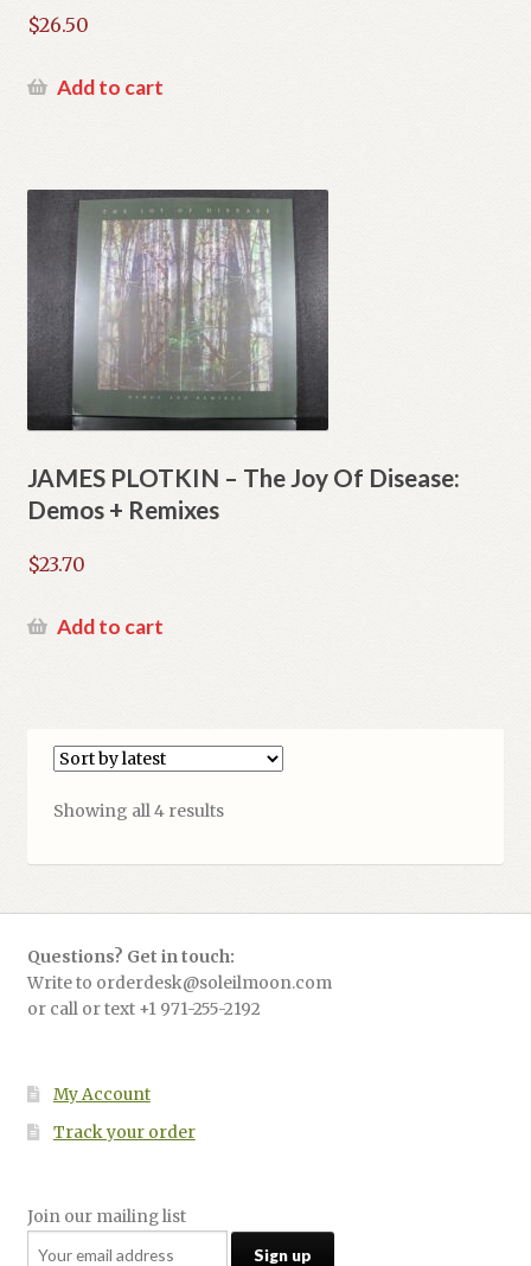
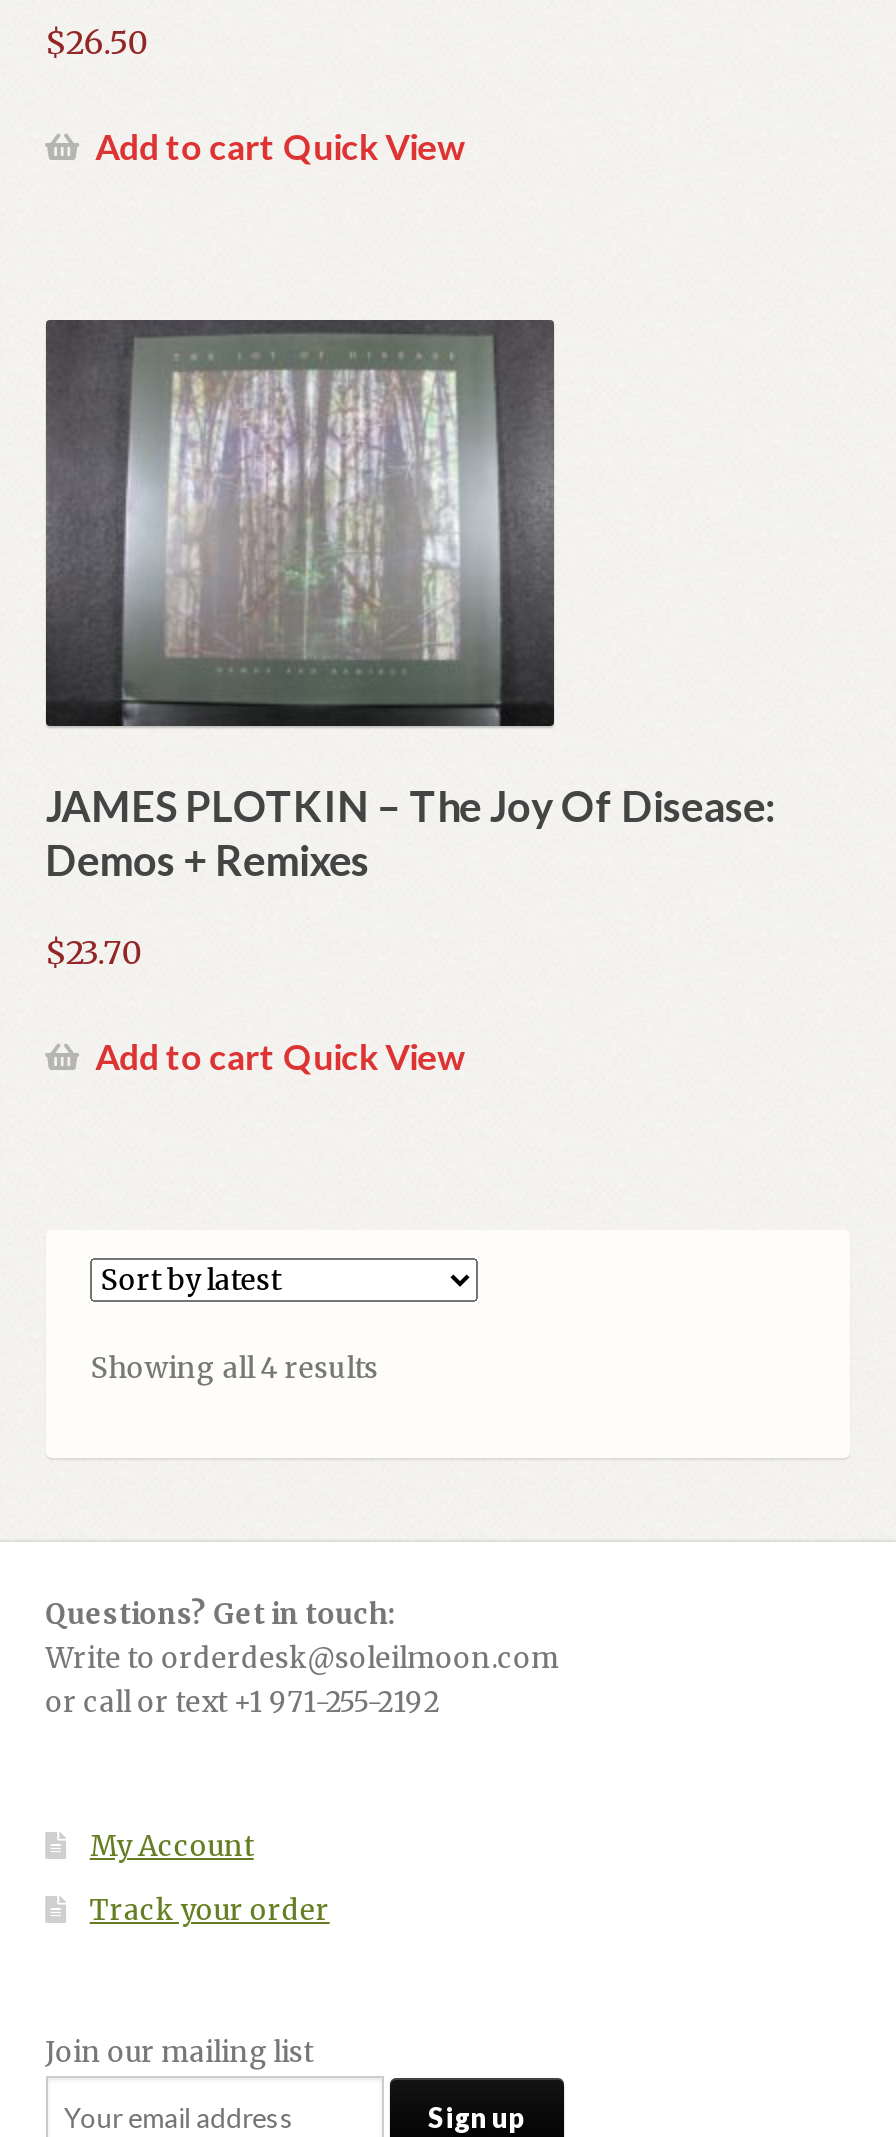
[56,75,163,100] Add to cart -> [95,127,465,169] Add to cart Quick View
[56,614,163,639] Add to cart -> [95,1036,465,1078] Add to cart Quick View

